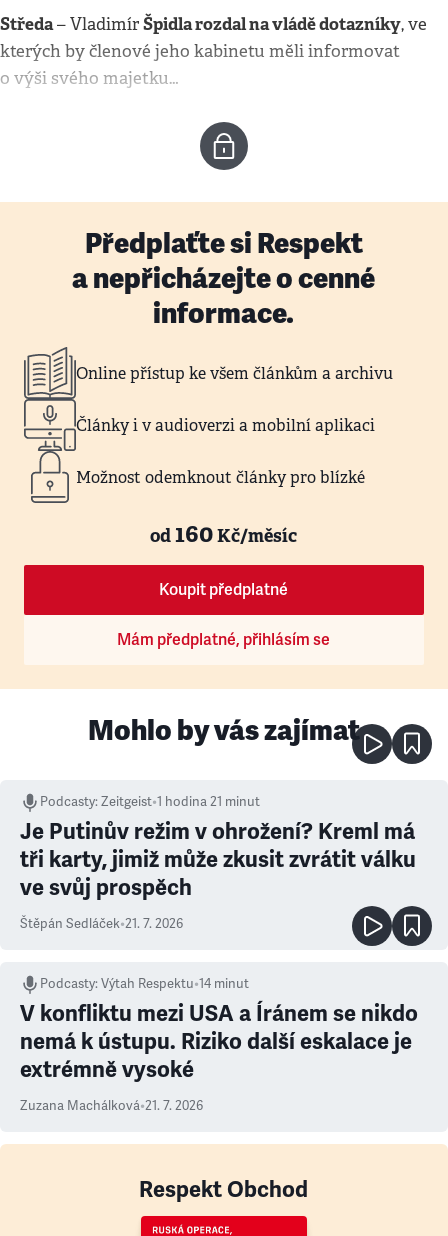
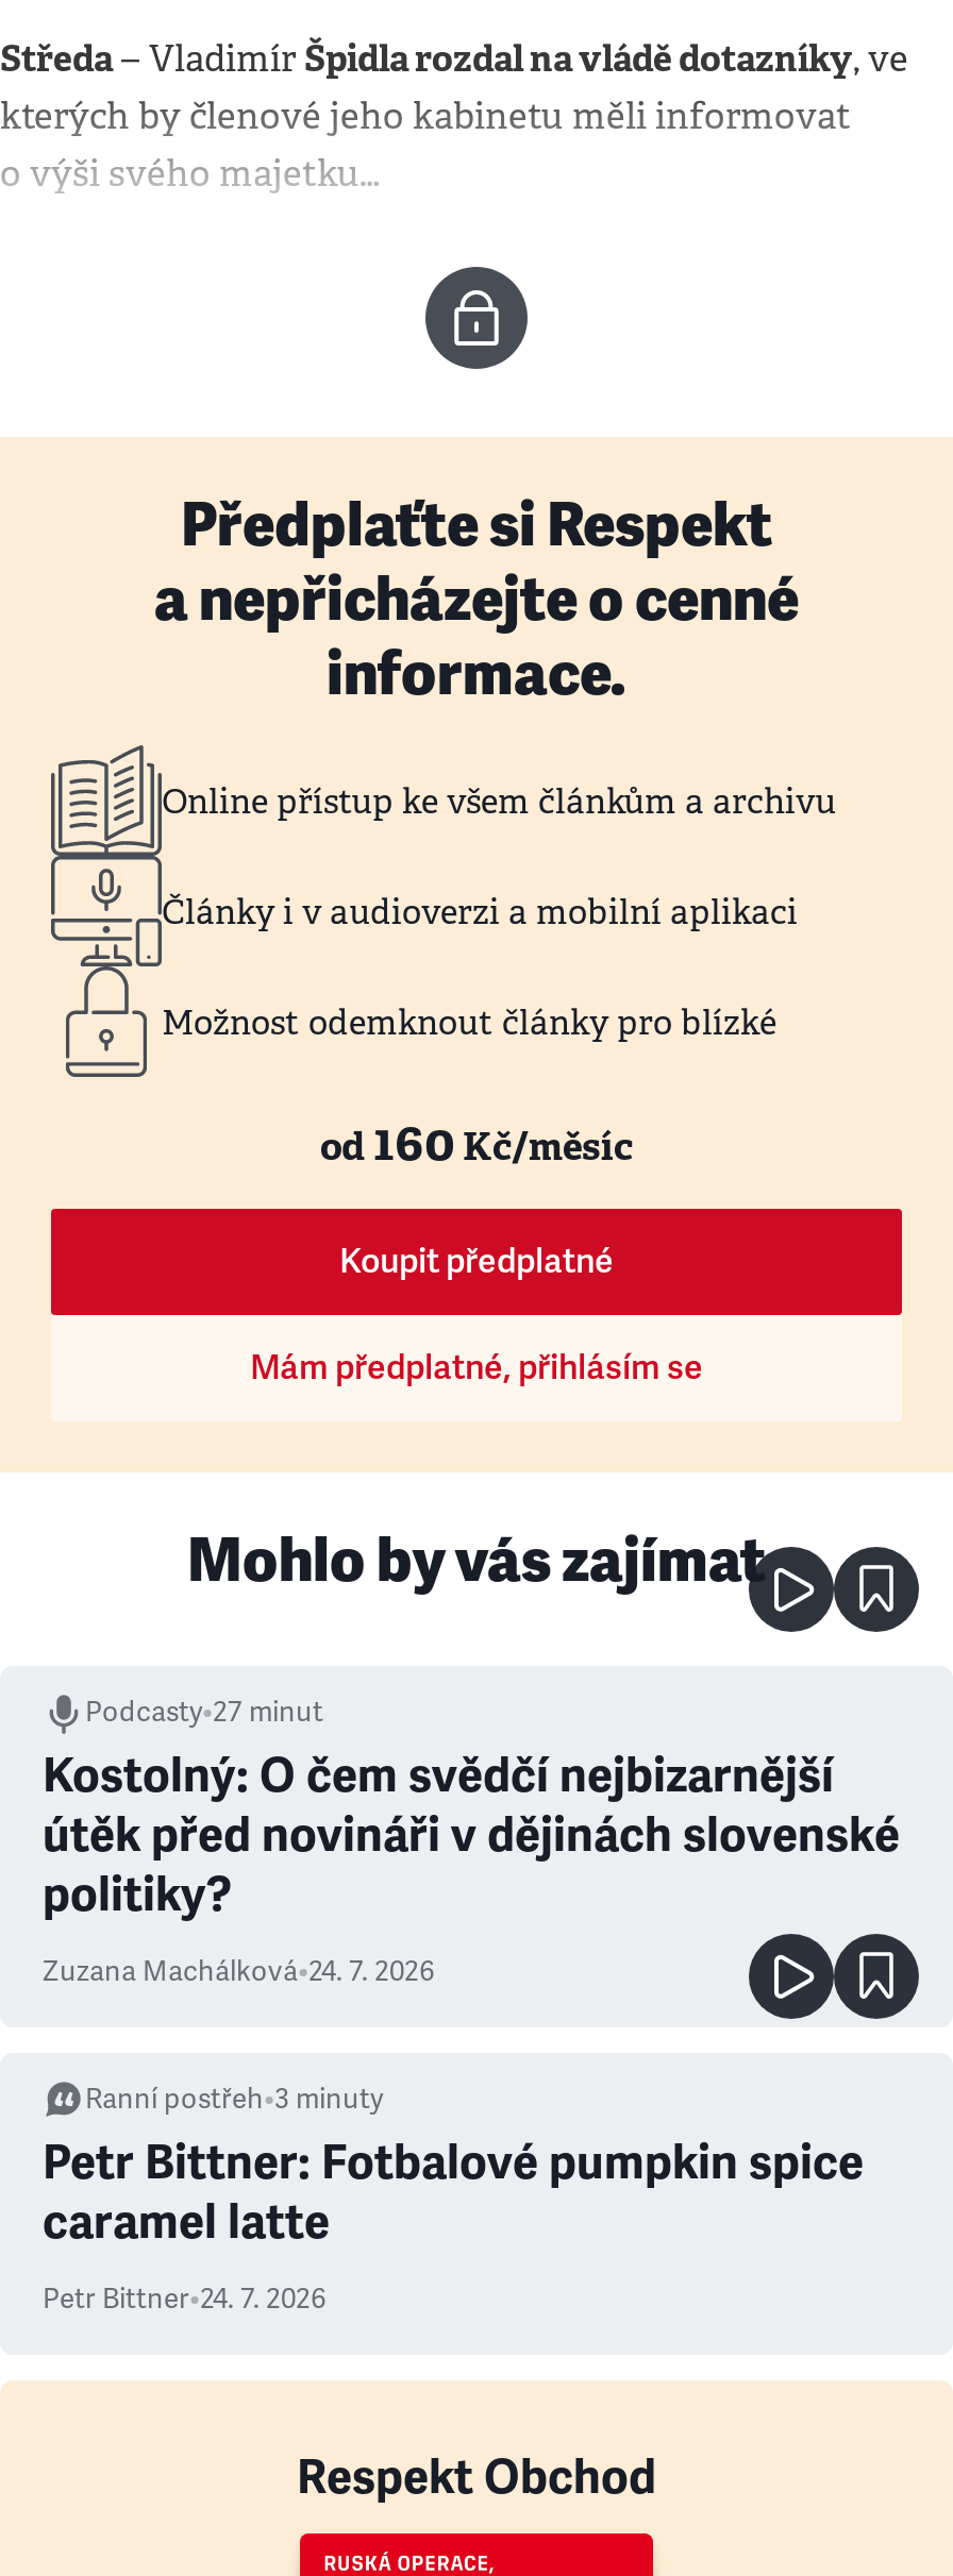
[20,794,416,901] Podcasty: Zeitgeist•1 hodina 21 minut | Je Putinův režim v ohrožení? Kreml má | tři karty, jimiž může zkusit zvrátit válku | ve svůj prospěch -> [43,1696,900,1923] Podcasty•27 minut | Kostolný: O čem svědčí nejbizarnější | útěk před novináři v dějinách slovenské | politiky?
[20,916,183,932] Štěpán Sedláček•21. 7. 2026 -> [43,1955,434,1989] Zuzana Machálková•24. 7. 2026
[20,976,418,1083] Podcasty: Výtah Respektu•14 minut | V konfliktu mezi USA a Íránem se nikdo | nemá k ústupu. Riziko další eskalace je | extrémně vysoké -> [43,2083,864,2251] Ranní postřeh•3 minuty | Petr Bittner: Fotbalové pumpkin spice | caramel latte
[20,1098,203,1114] Zuzana Machálková•21. 7. 2026 -> [43,2283,325,2317] Petr Bittner•24. 7. 2026

